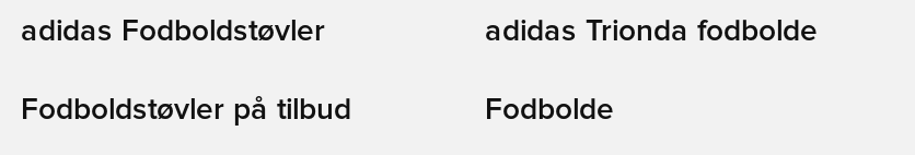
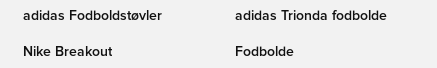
[21,94,351,124] Fodboldstøvler på tilbud -> [23,44,112,58] Nike Breakout

